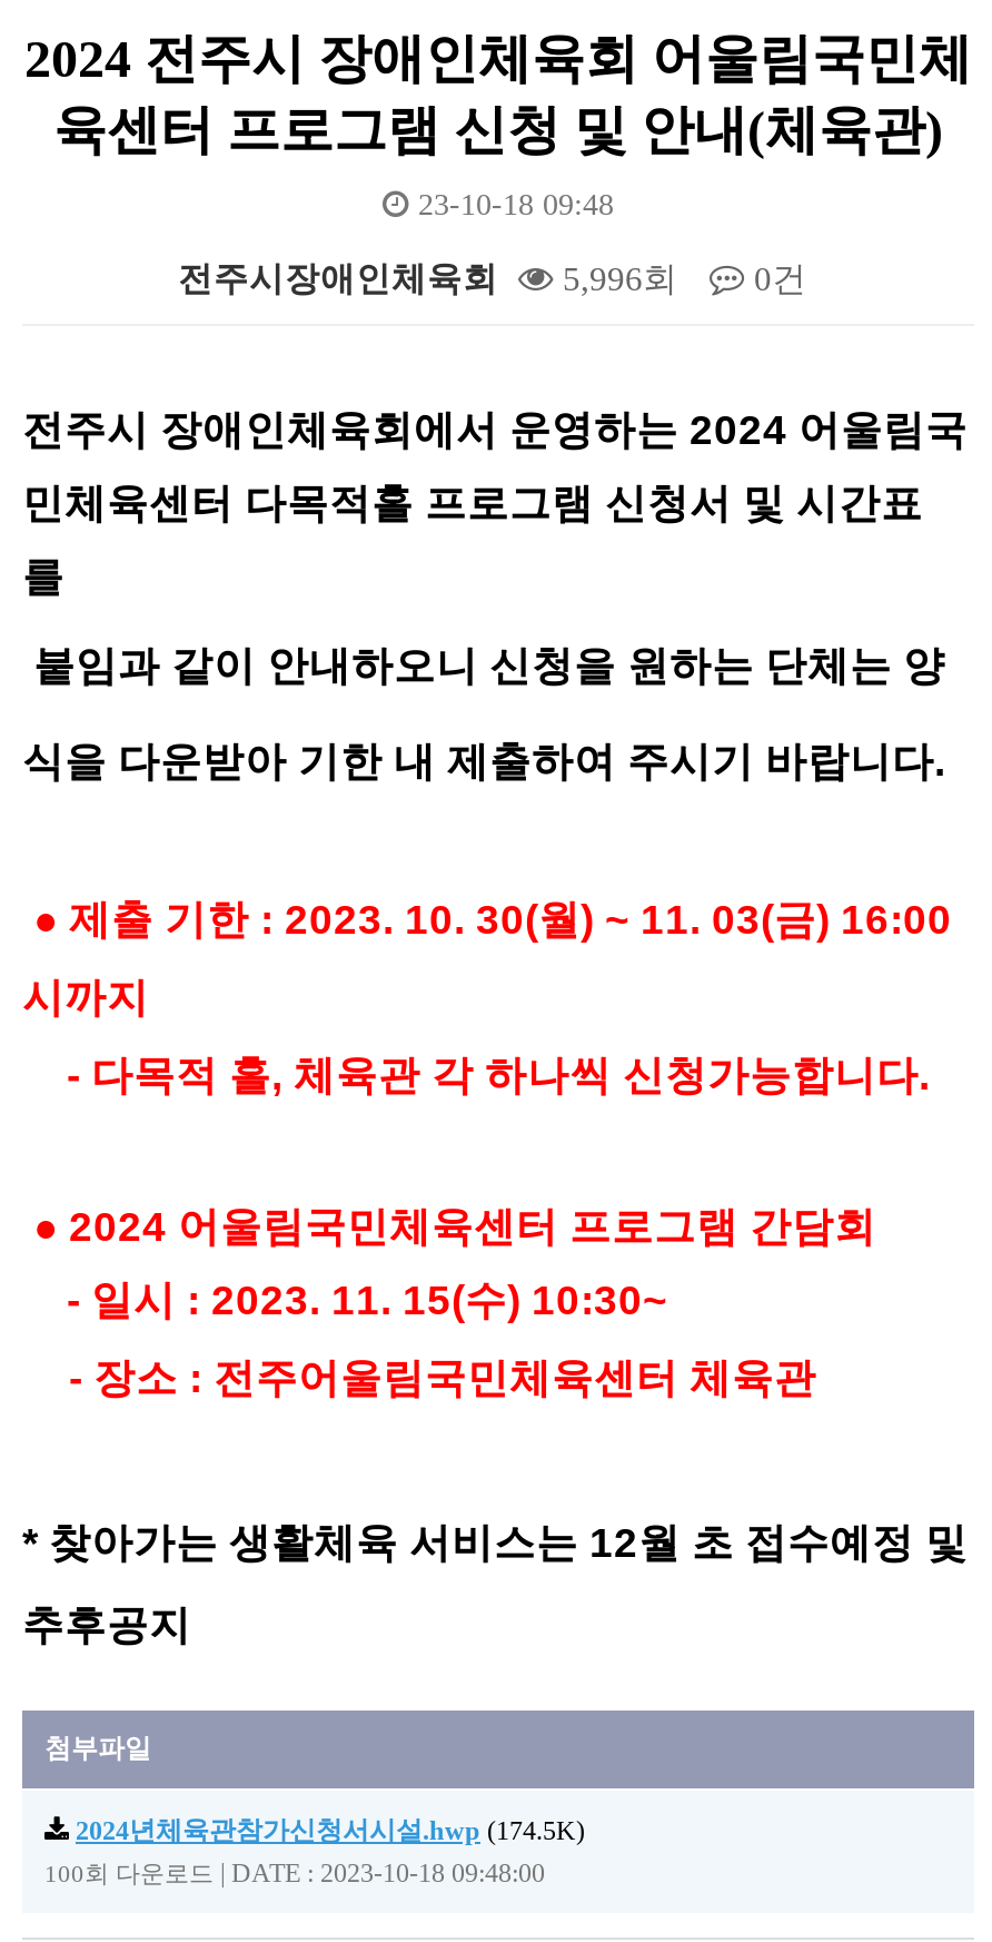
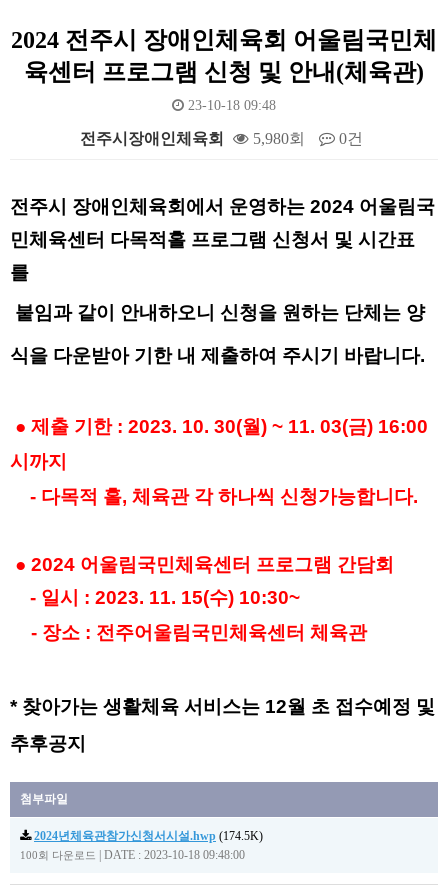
[178,259,807,297] 전주시장애인체육회 5,996회 0건 -> [80,130,363,147] 전주시장애인체육회 5,980회 0건

